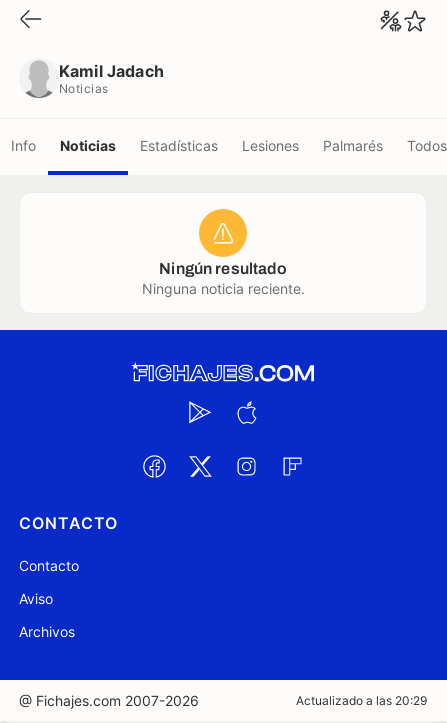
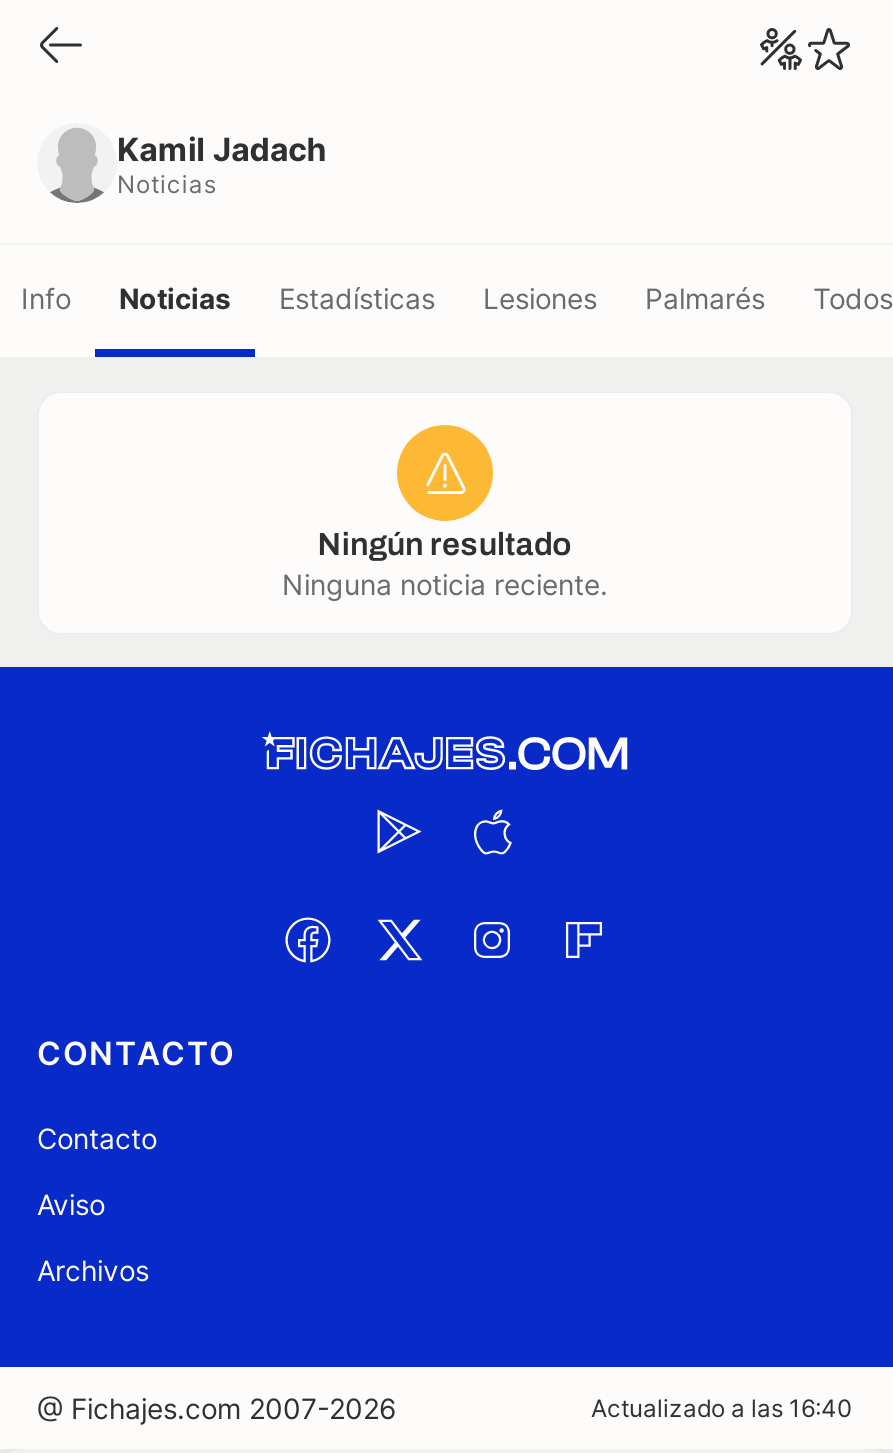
[296,693,427,708] Actualizado a las 20:29 -> [591,1393,853,1423] Actualizado a las 16:40

